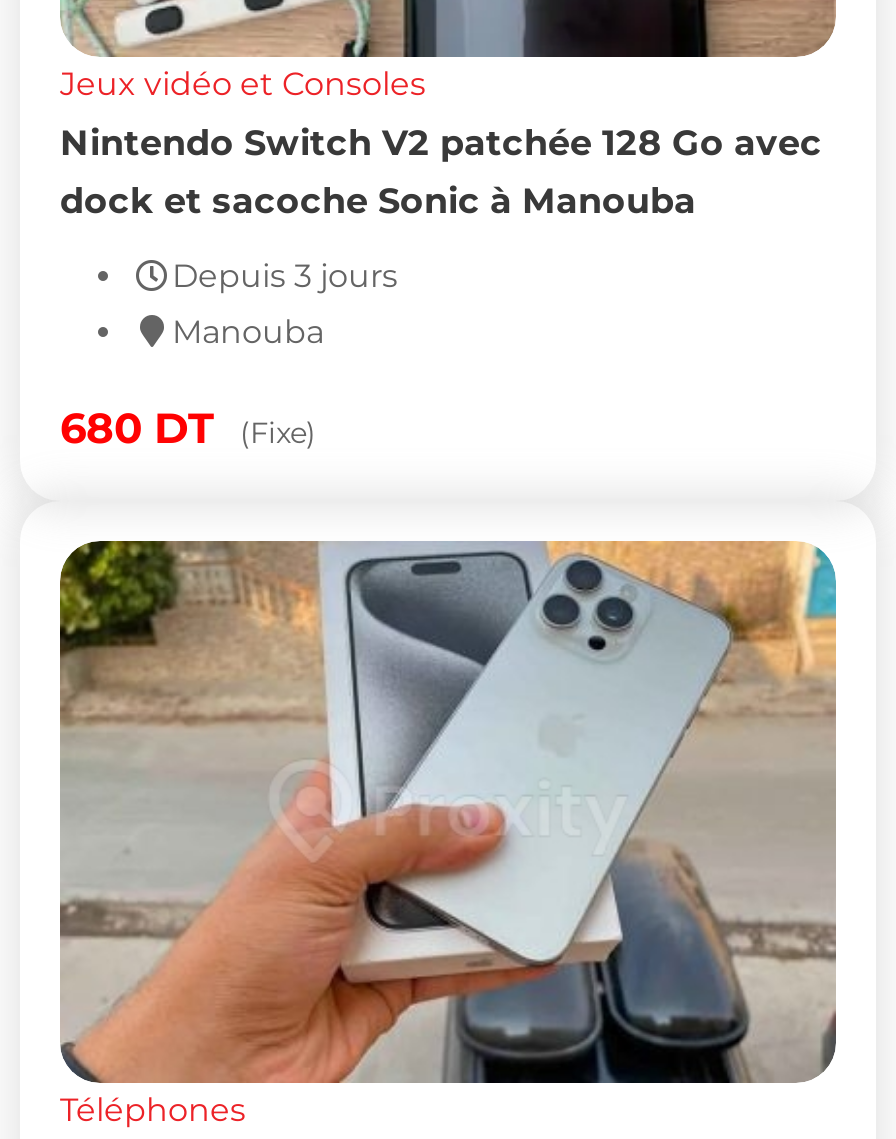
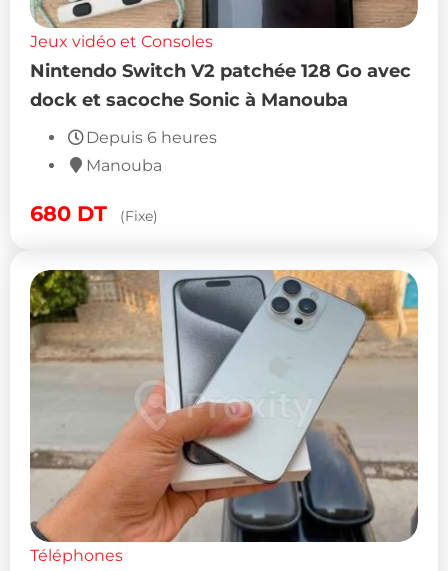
[172,256,398,294] Depuis 3 jours -> [86,128,217,147] Depuis 6 heures

